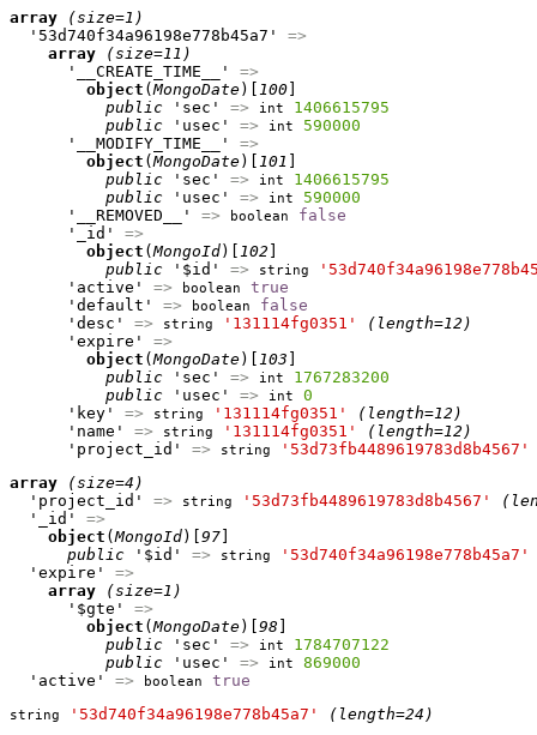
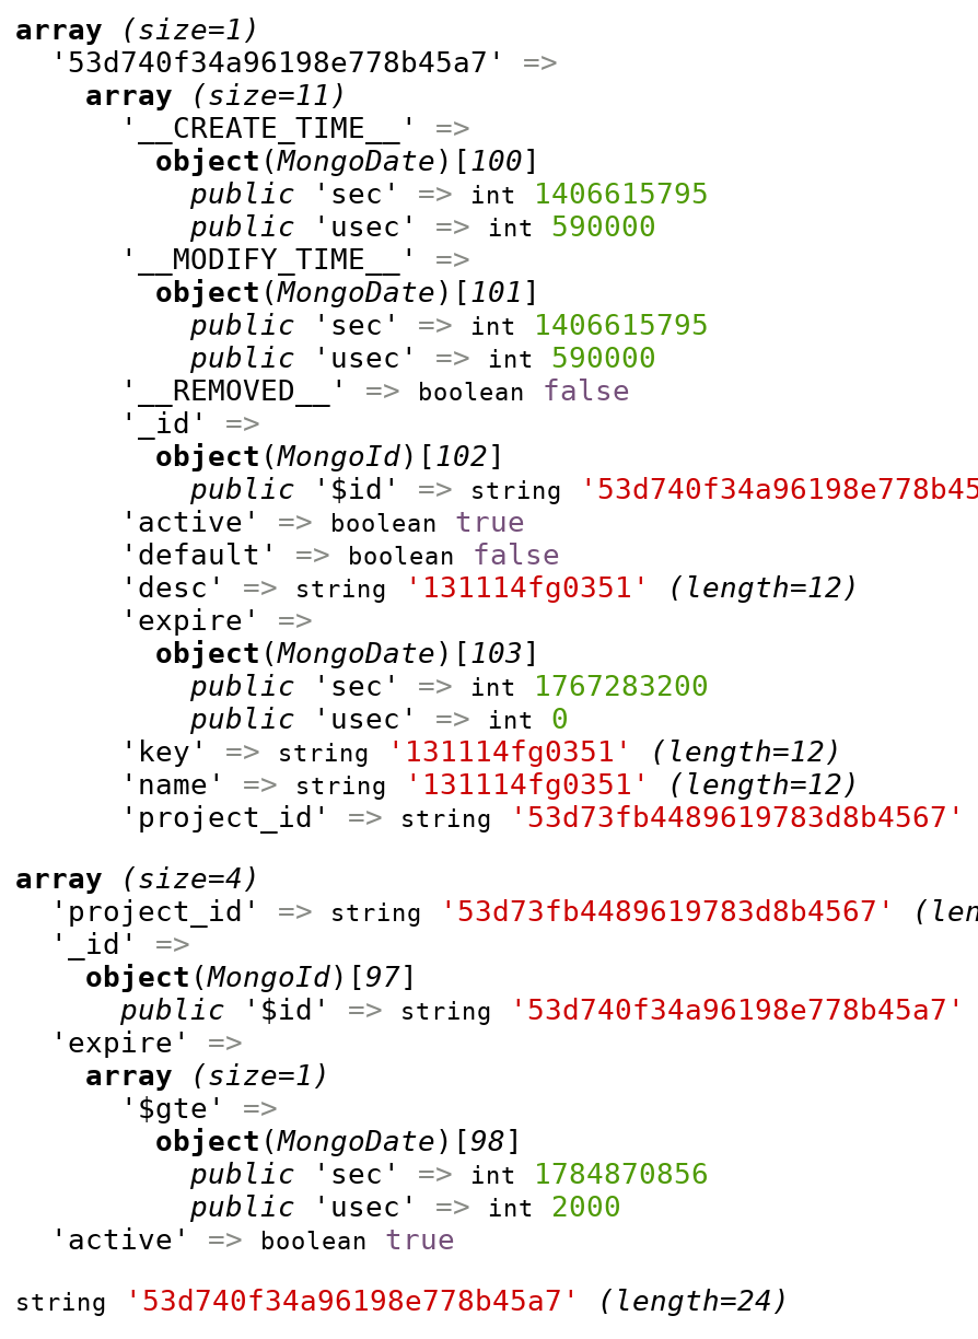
[105,635,390,653] public 'sec' => int 1784707122 -> [190,1157,709,1190] public 'sec' => int 1784870856
[105,653,361,671] public 'usec' => int 869000 -> [190,1190,621,1223] public 'usec' => int 2000

